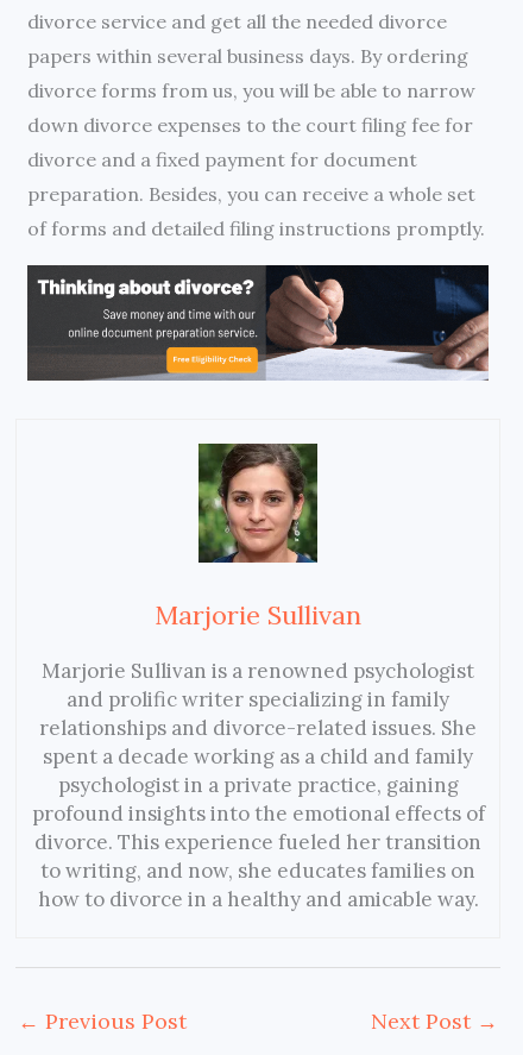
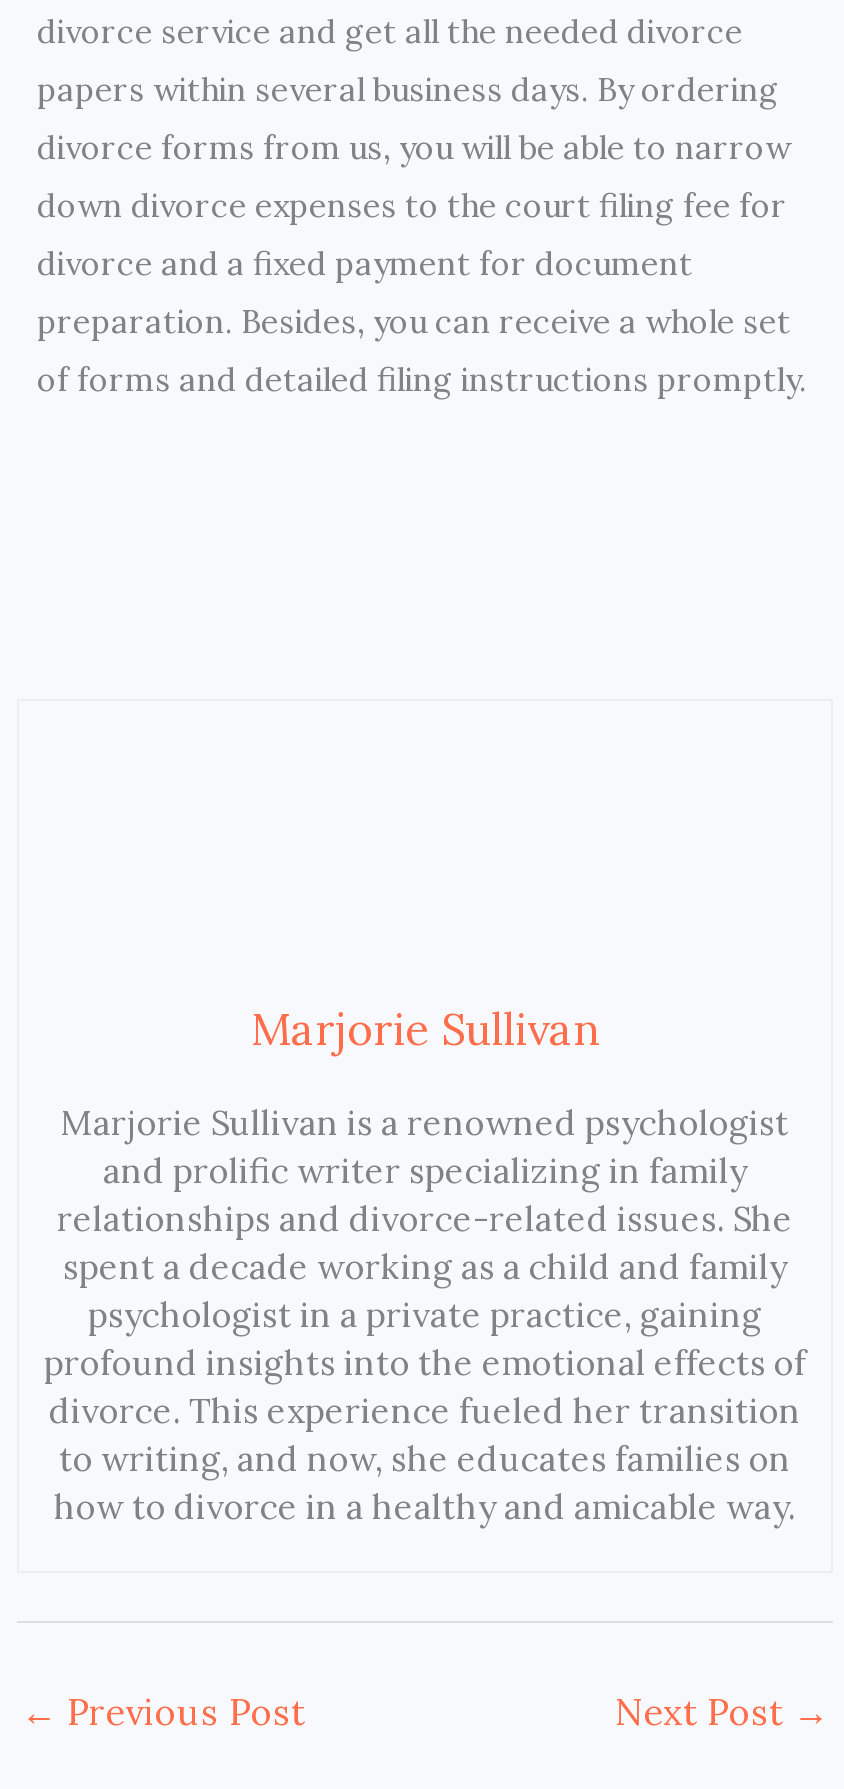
[26,264,490,382] [image] -> none
[197,442,319,564] [image] -> none

